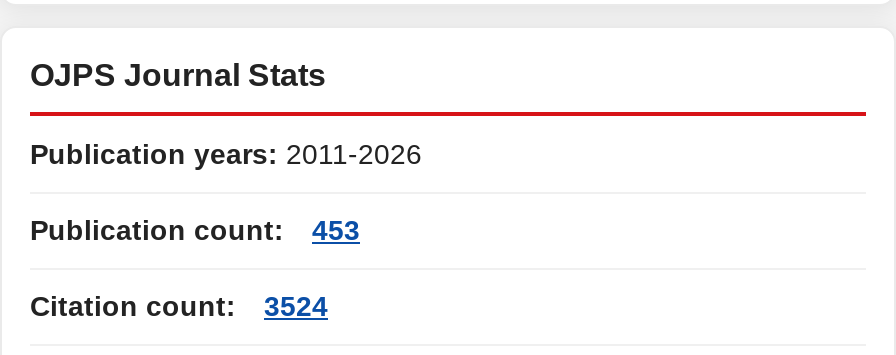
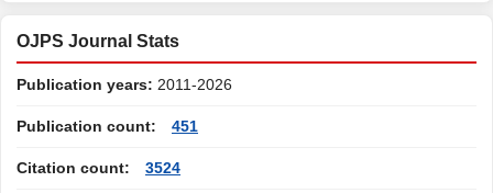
[30,214,360,246] Publication count: 453 -> [17,117,198,135] Publication count: 451

